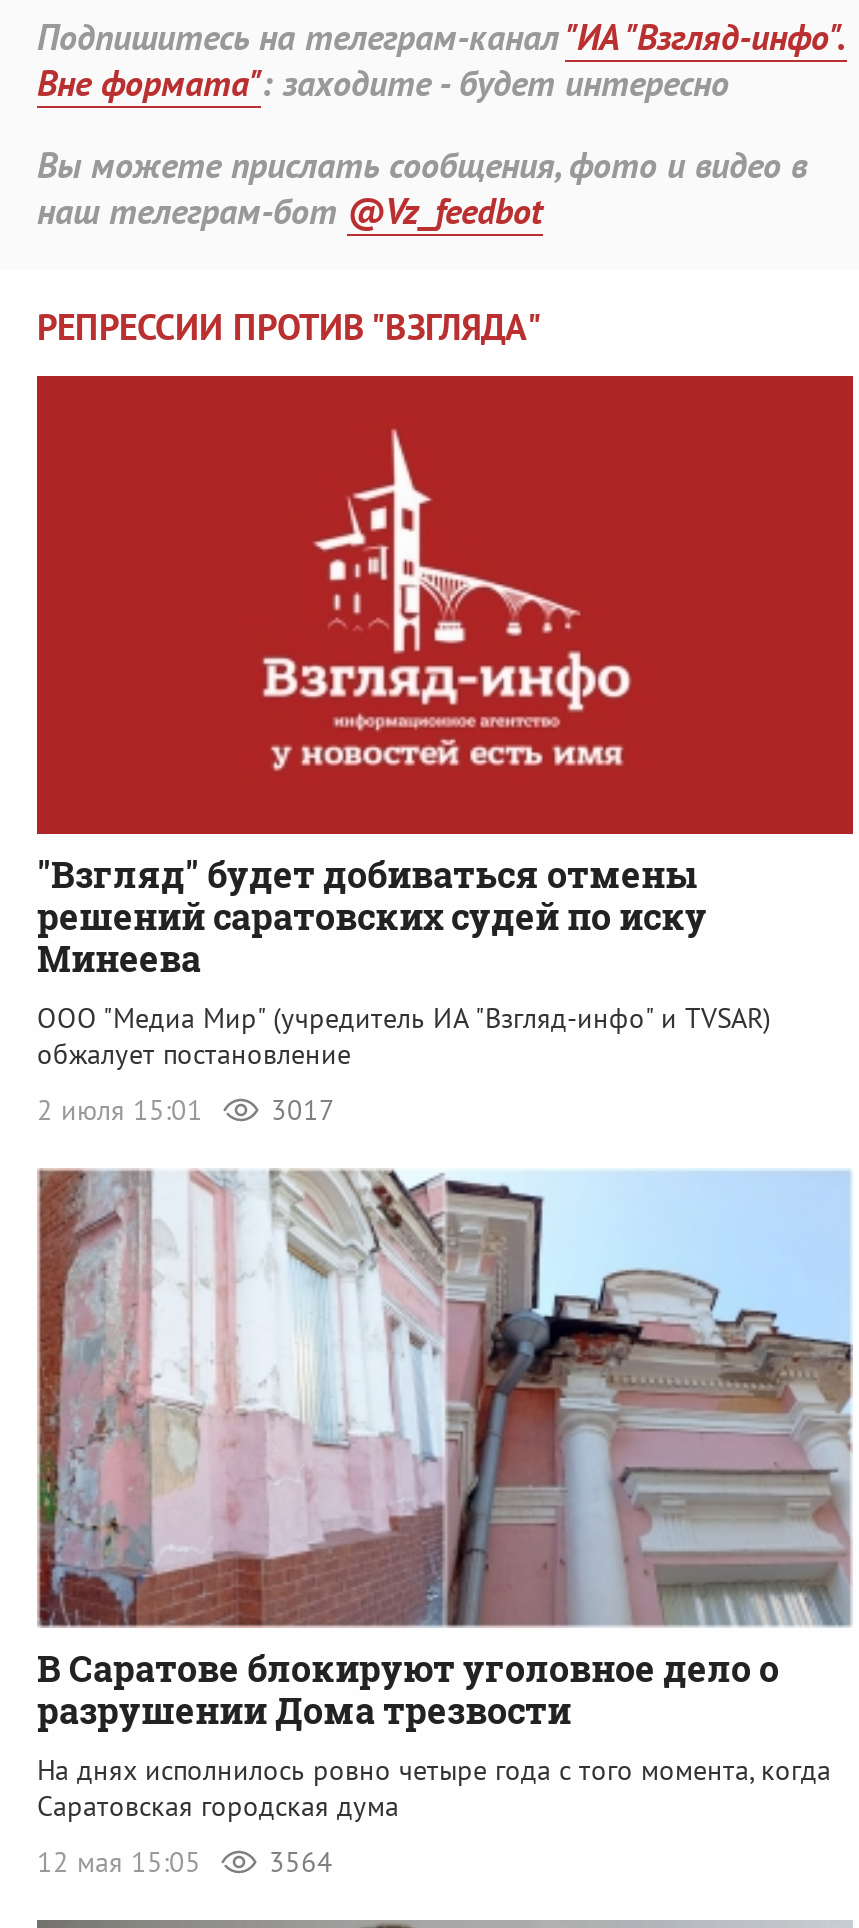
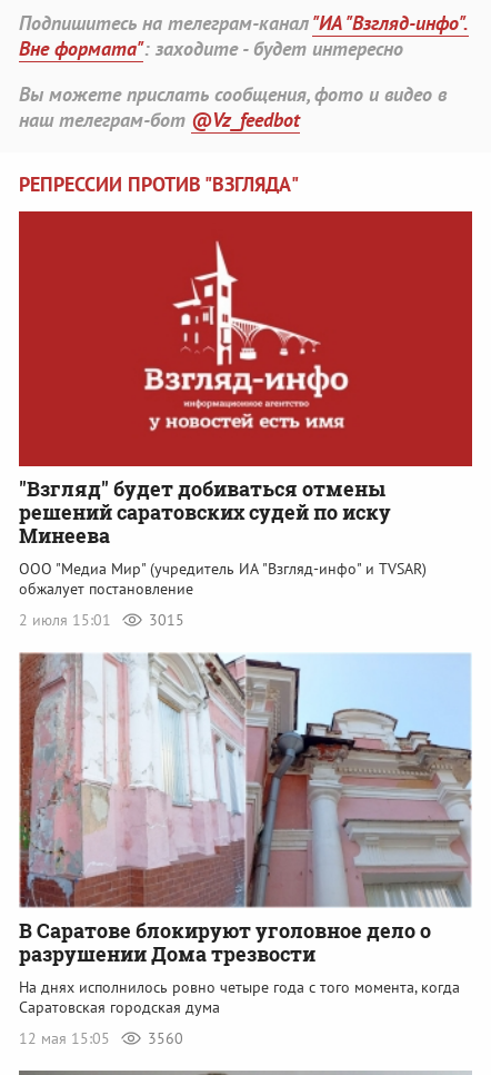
[37,1093,335,1129] 2 июля 15:01 3017 -> [19,610,184,630] 2 июля 15:01 3015
[37,1844,333,1880] 12 мая 15:05 3564 -> [19,1028,183,1048] 12 мая 15:05 3560

